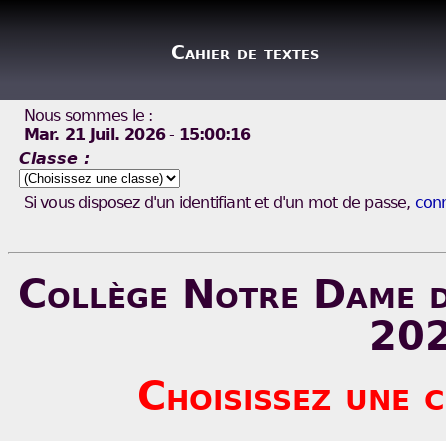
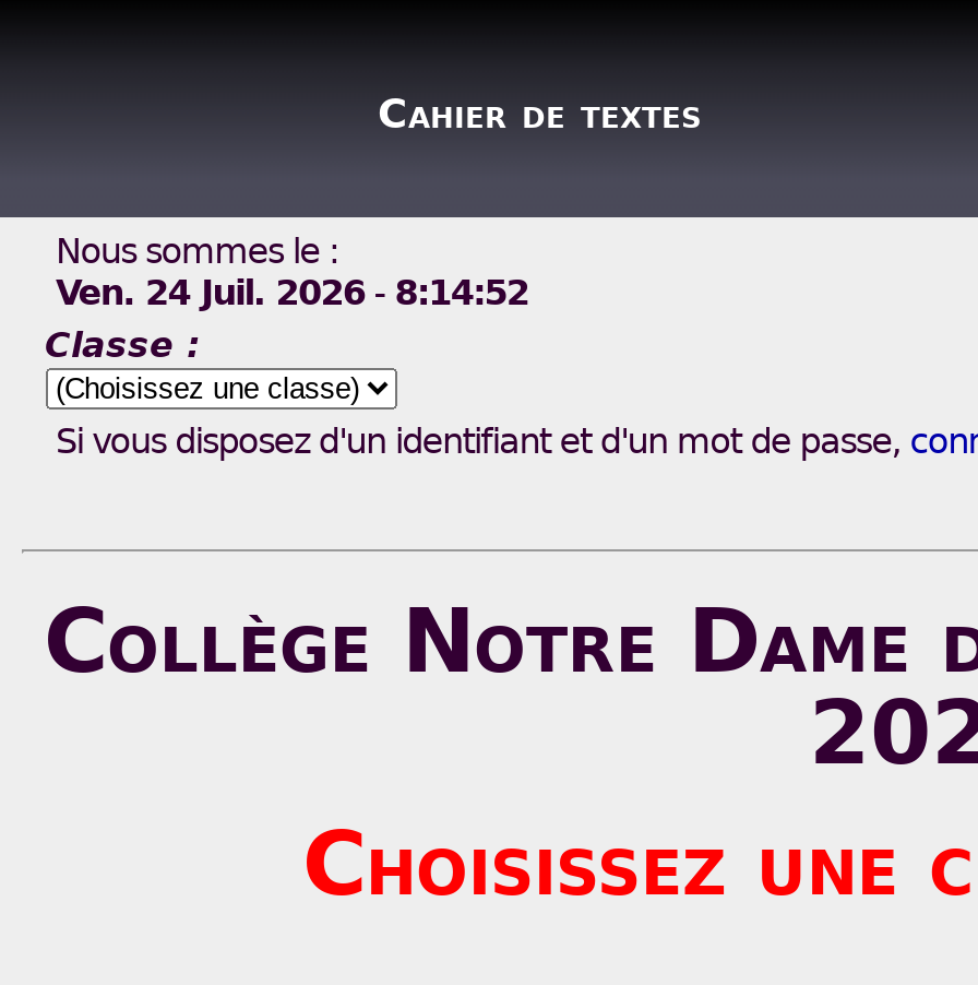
[23,125,250,144] Mar. 21 Juil. 2026 - 15:00:16 -> [56,272,529,313] Ven. 24 Juil. 2026 - 8:14:52

